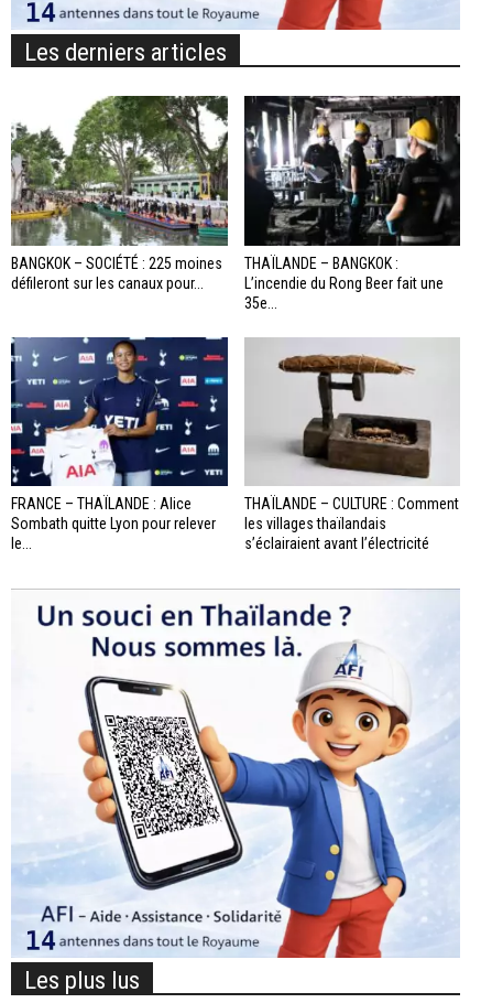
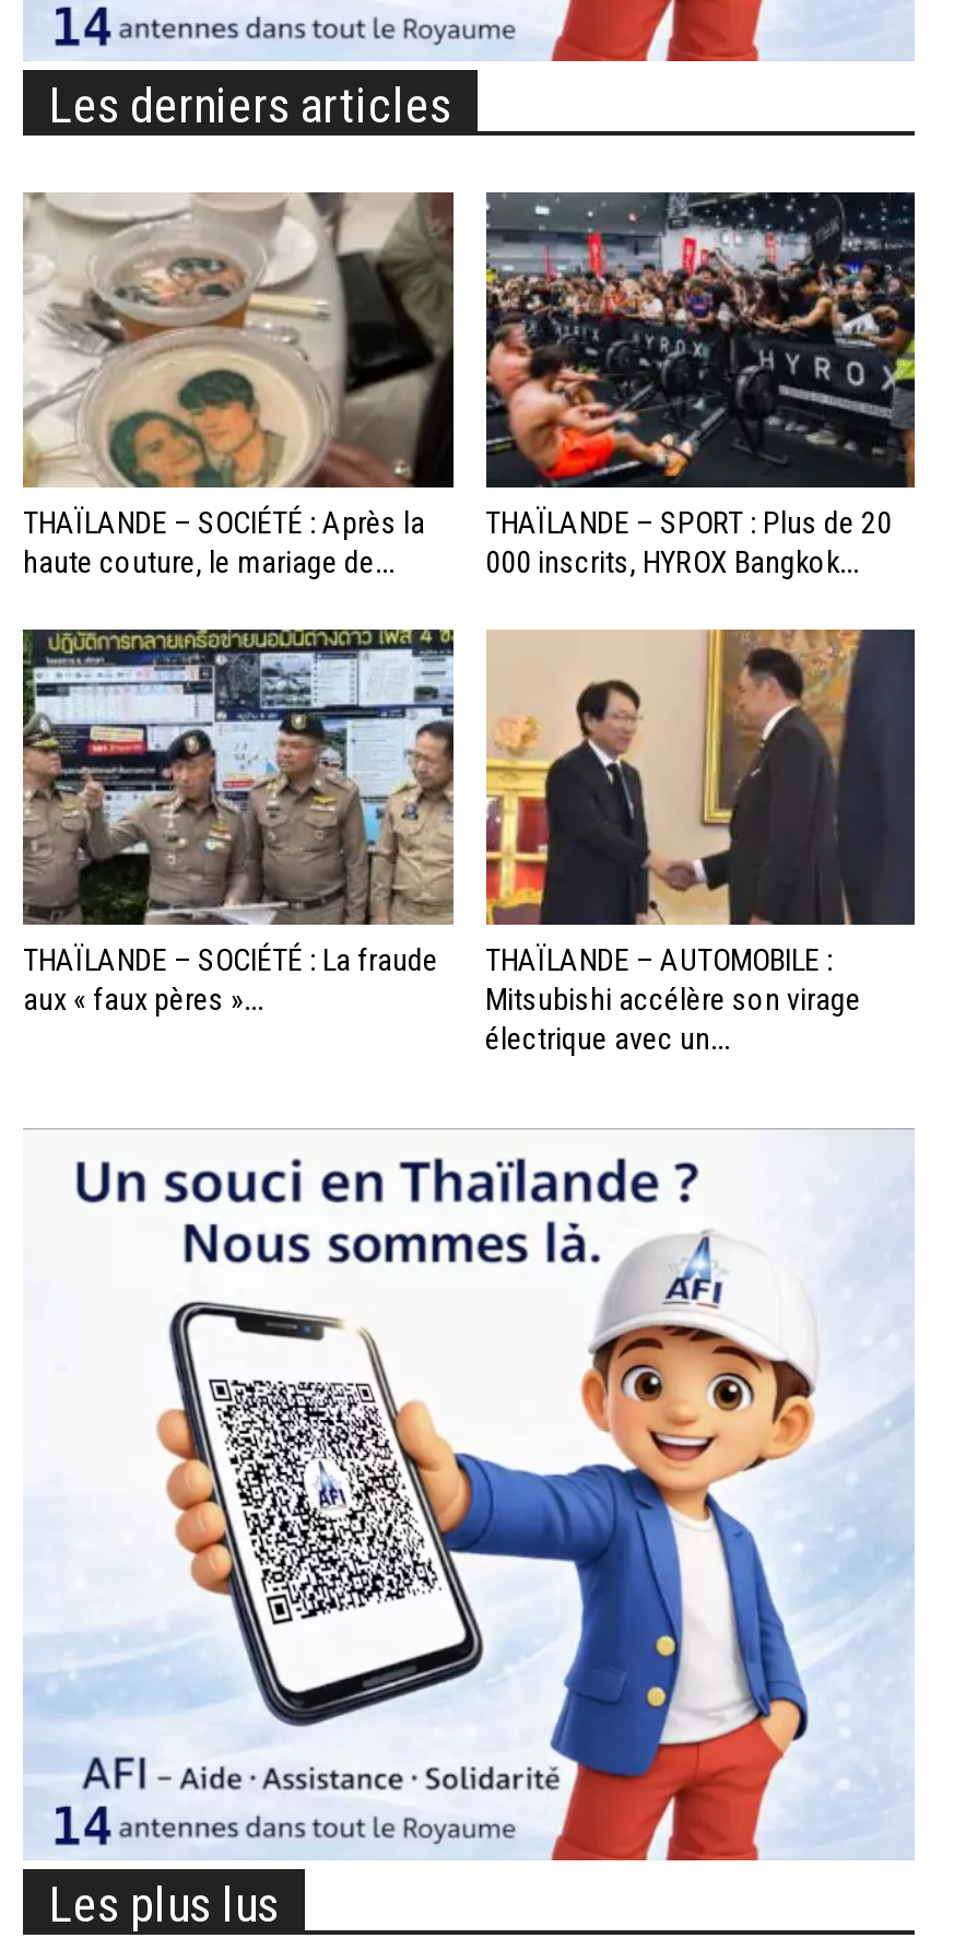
[11,95,229,292] [image] | BANGKOK – SOCIÉTÉ : 225 moines | défileront sur les canaux pour... -> [23,190,456,578] [image] | THAÏLANDE – SOCIÉTÉ : Après la | haute couture, le mariage de...
[244,95,460,311] [image] | THAÏLANDE – BANGKOK : | L’incendie du Rong Beer fait une | 35e... -> [484,190,917,578] [image] | THAÏLANDE – SPORT : Plus de 20 | 000 inscrits, HYROX Bangkok...
[10,336,229,552] [image] | FRANCE – THAÏLANDE : Alice | Sombath quitte Lyon pour relever | le... -> [21,627,456,1016] [image] | THAÏLANDE – SOCIÉTÉ : La fraude | aux « faux pères »...
[244,337,460,552] [image] | THAÏLANDE – CULTURE : Comment | les villages thaïlandais | s’éclairaient avant l’électricité -> [484,627,917,1055] [image] | THAÏLANDE – AUTOMOBILE : | Mitsubishi accélère son virage | électrique avec un...

